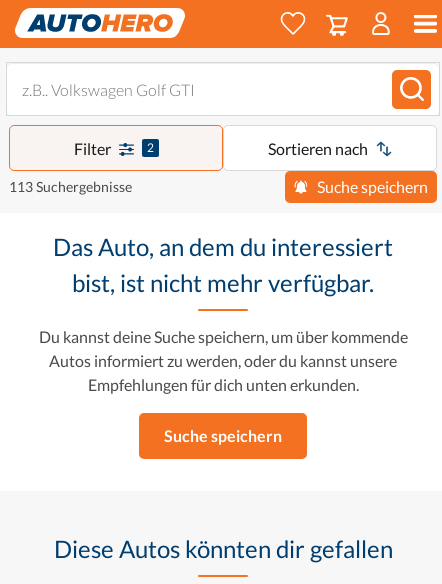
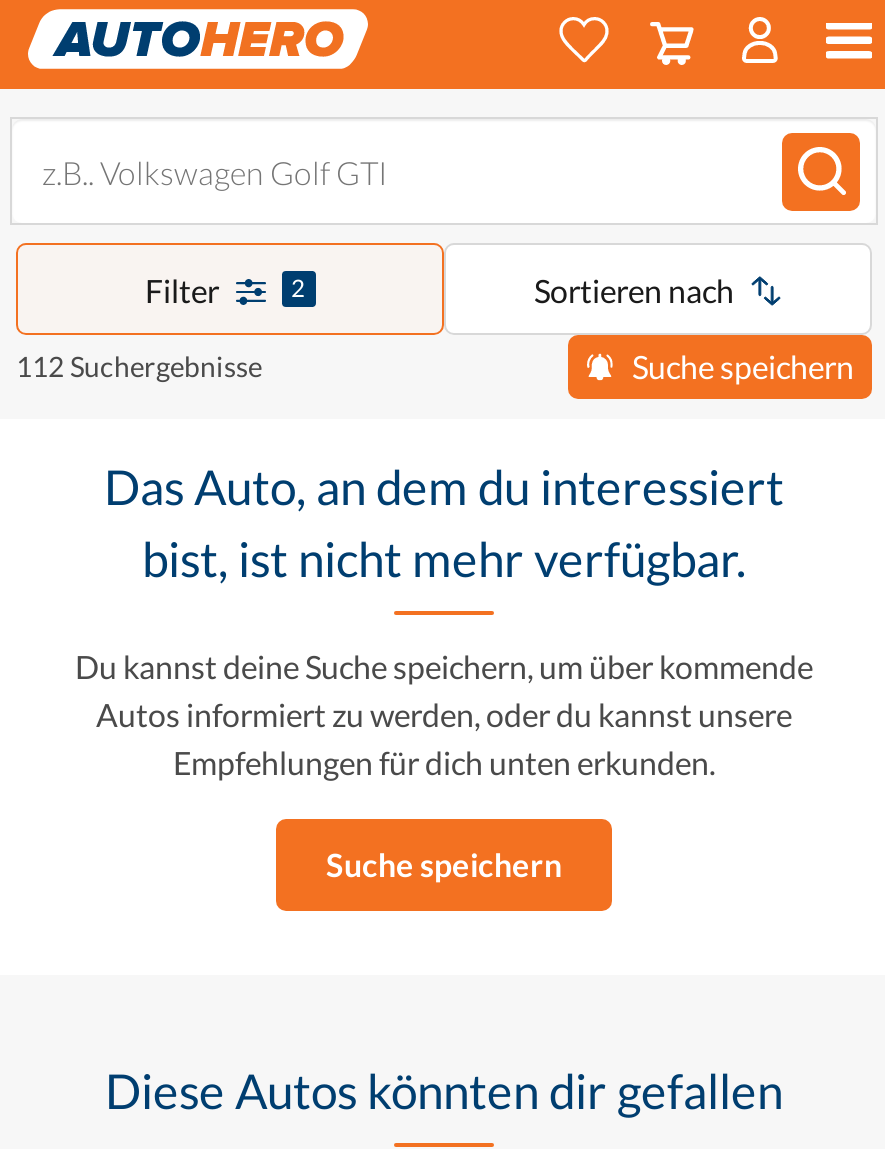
[9,178,132,195] 113 Suchergebnisse -> [16,349,262,383] 112 Suchergebnisse

